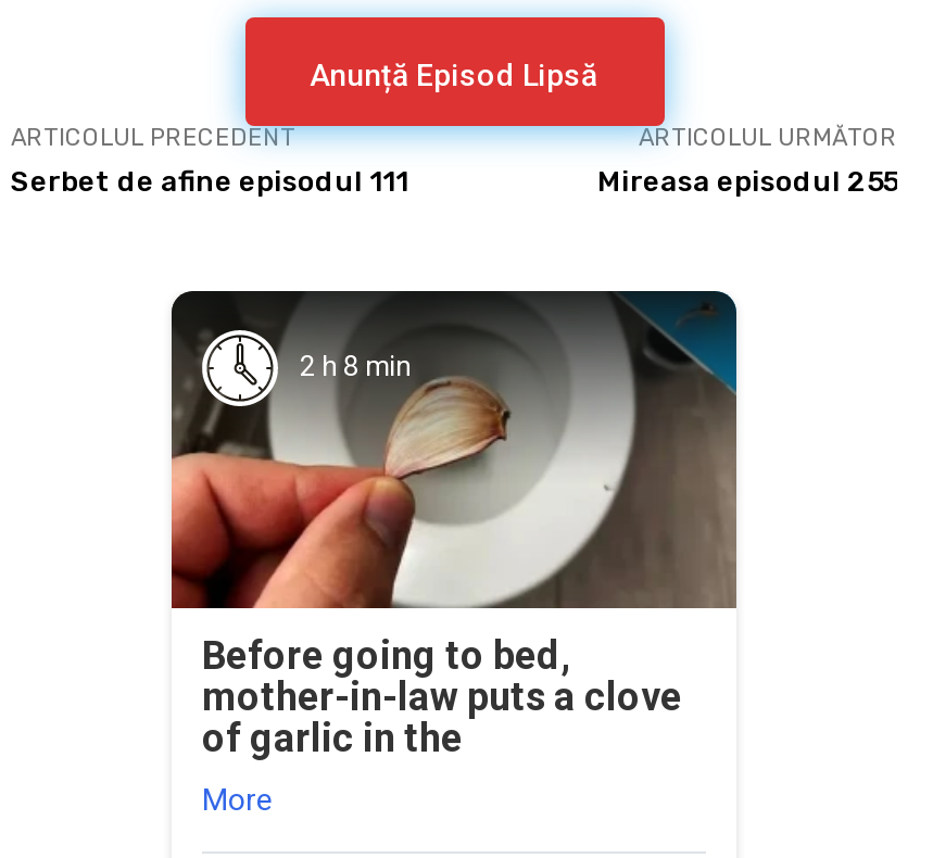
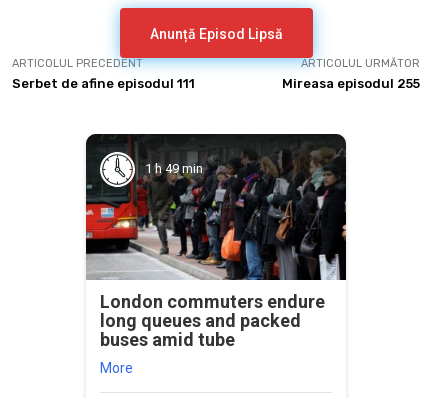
[169,304,739,610] [image] | 2 h 8 min -> [85,140,347,281] [image] | 1 h 49 min
[202,632,682,760] Before going to bed, | mother-in-law puts a clove | of garlic in the -> [100,291,325,350] London commuters endure | long queues and packed | buses amid tube

